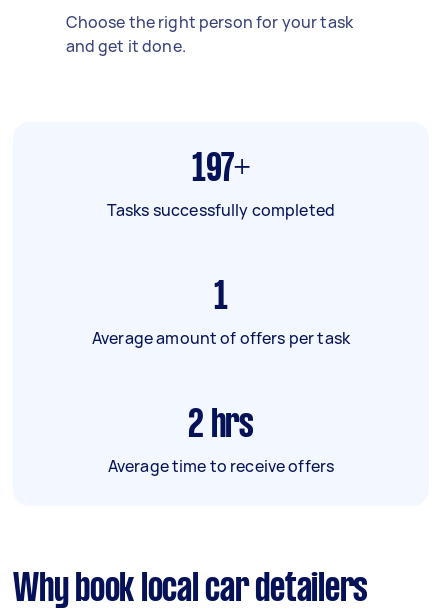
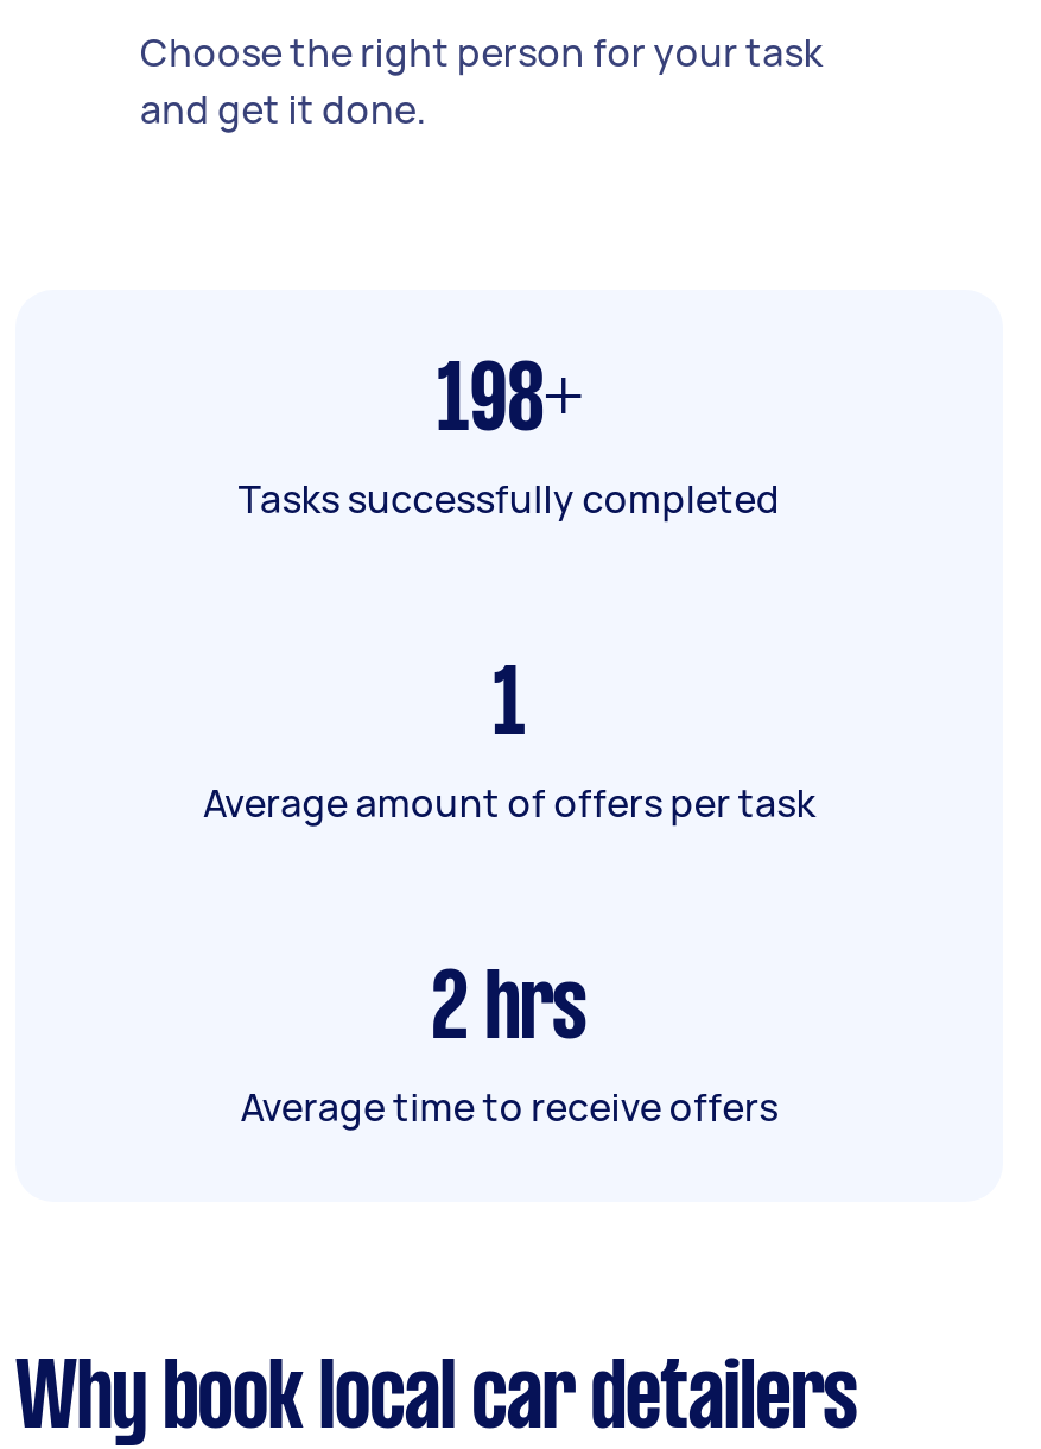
[192,151,250,187] 197+ -> [437,360,582,445] 198+

